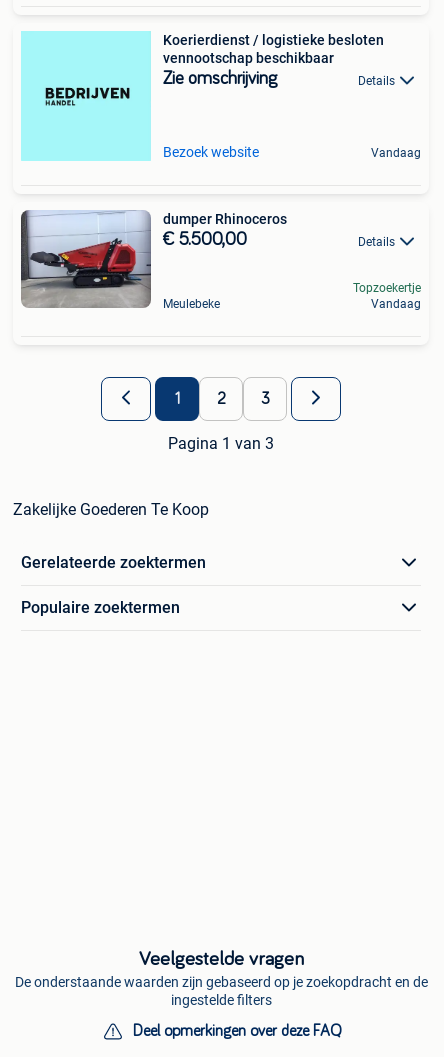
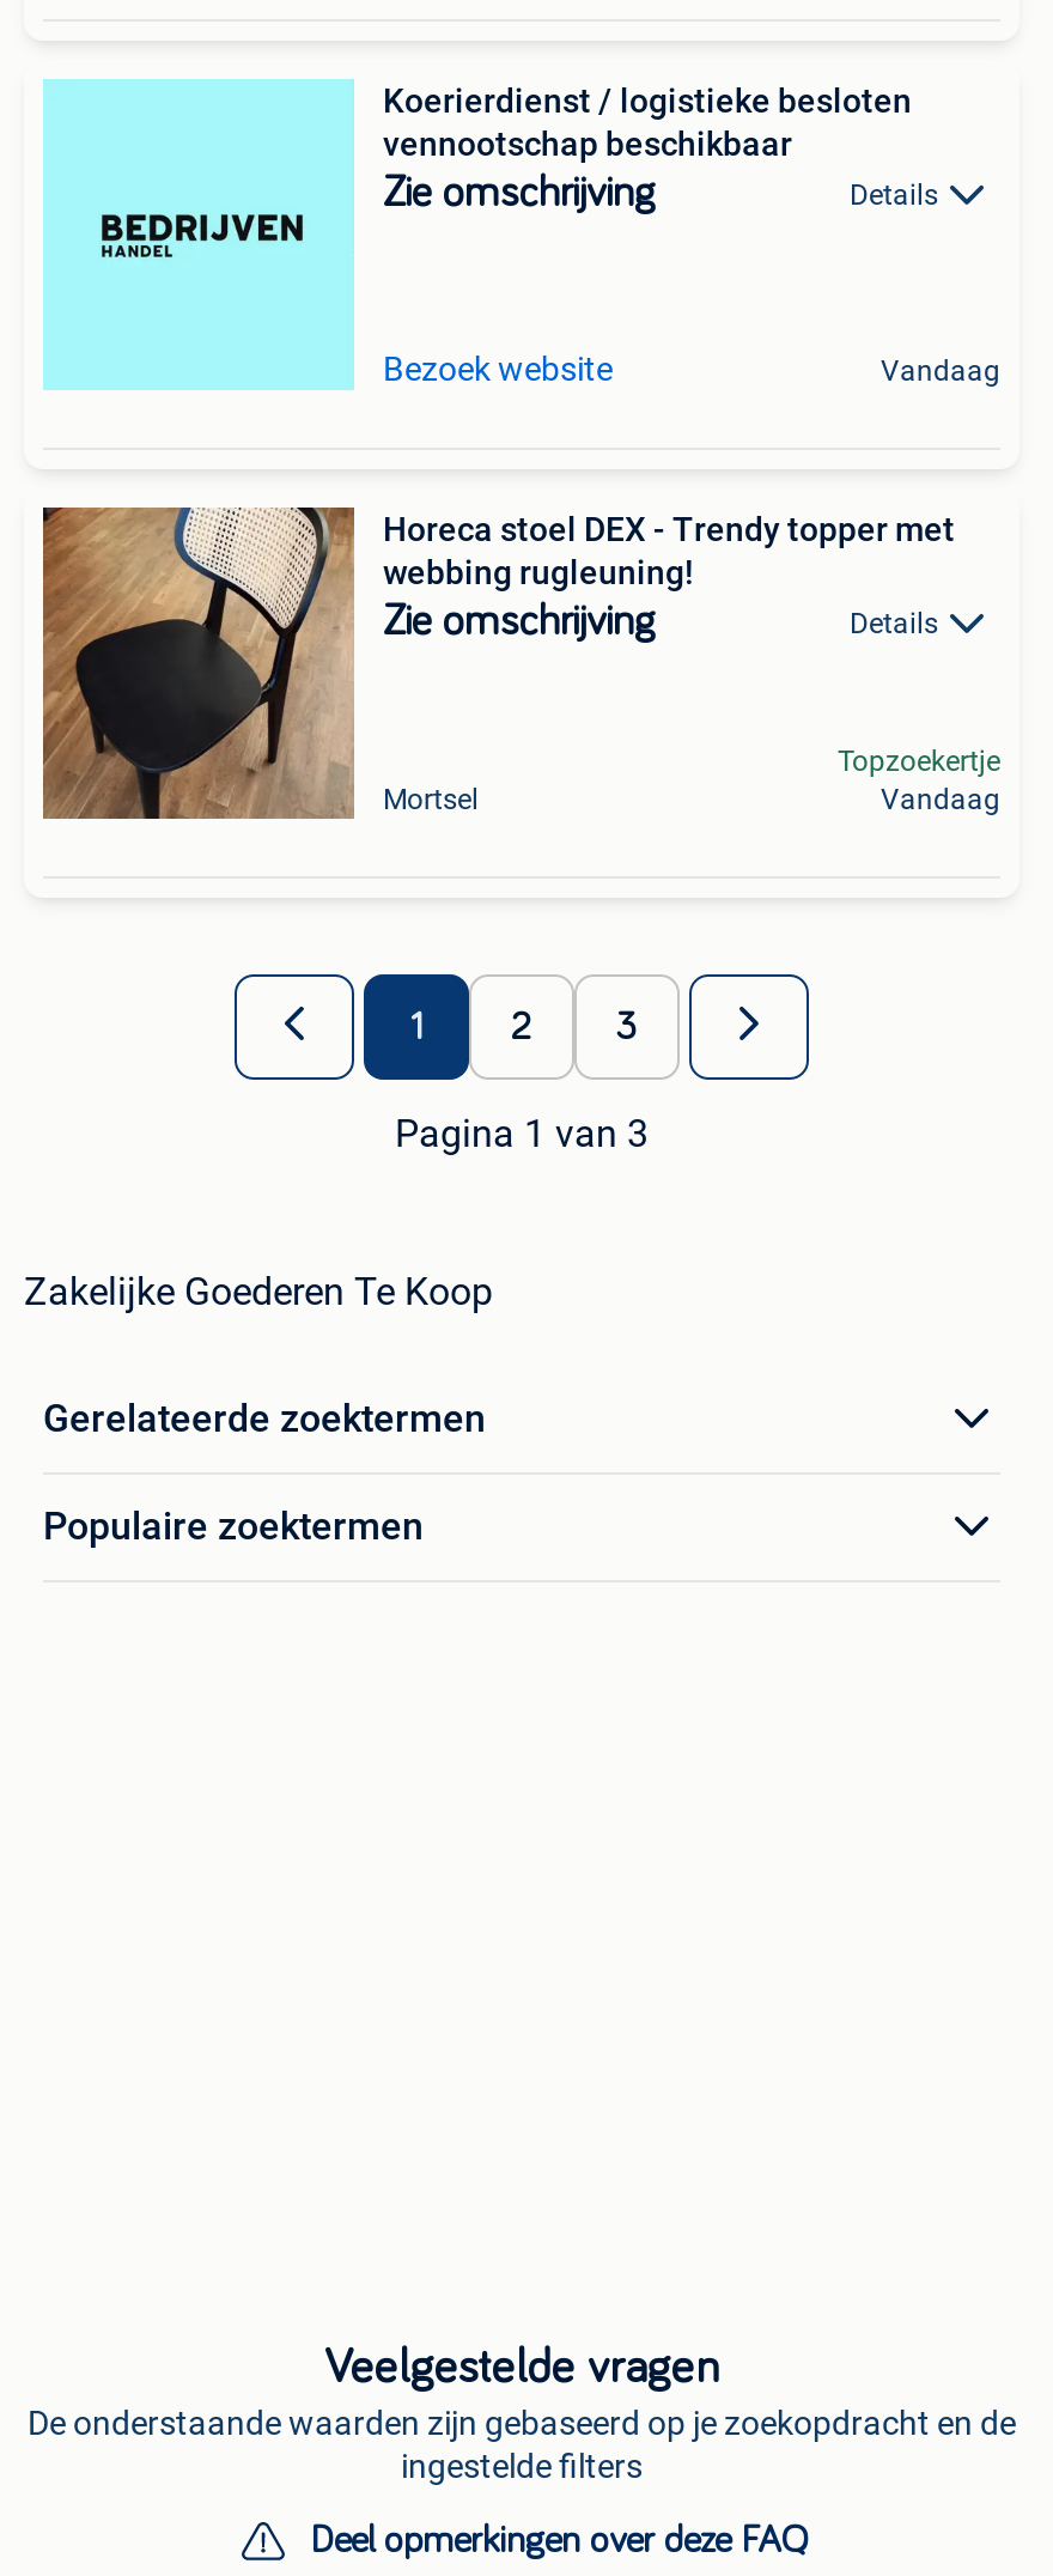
[20,210,287,313] [image] | dumper Rhinoceros | € 5.500,00 -> [41,506,955,822] [image] | Horeca stoel DEX - Trendy topper met | webbing rugleuning! | Zie omschrijving
[163,297,220,311] Meulebeke -> [383,783,479,816] Mortsel

